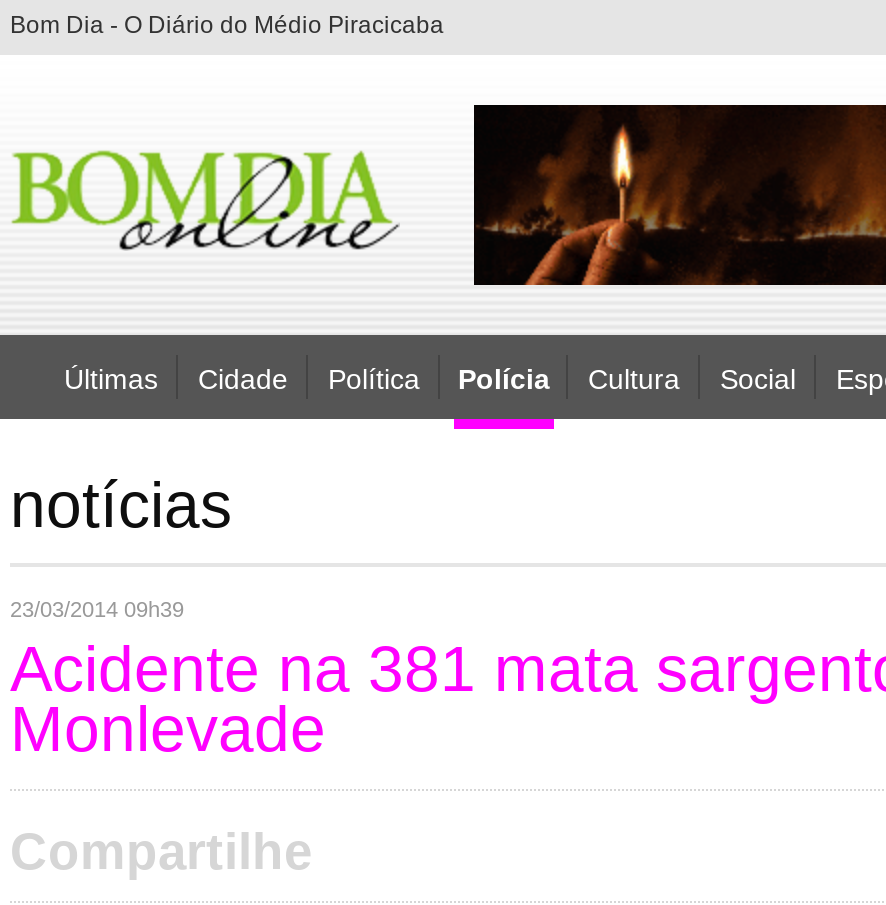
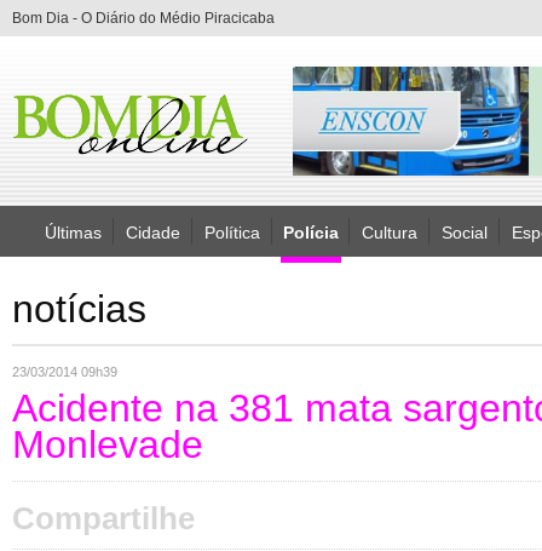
[472,103,880,287] [image] -> [292,65,538,177] [image]

